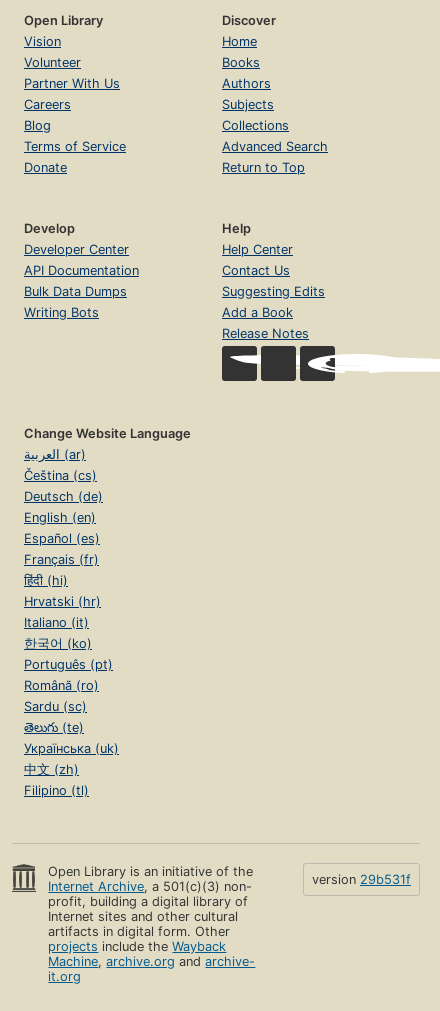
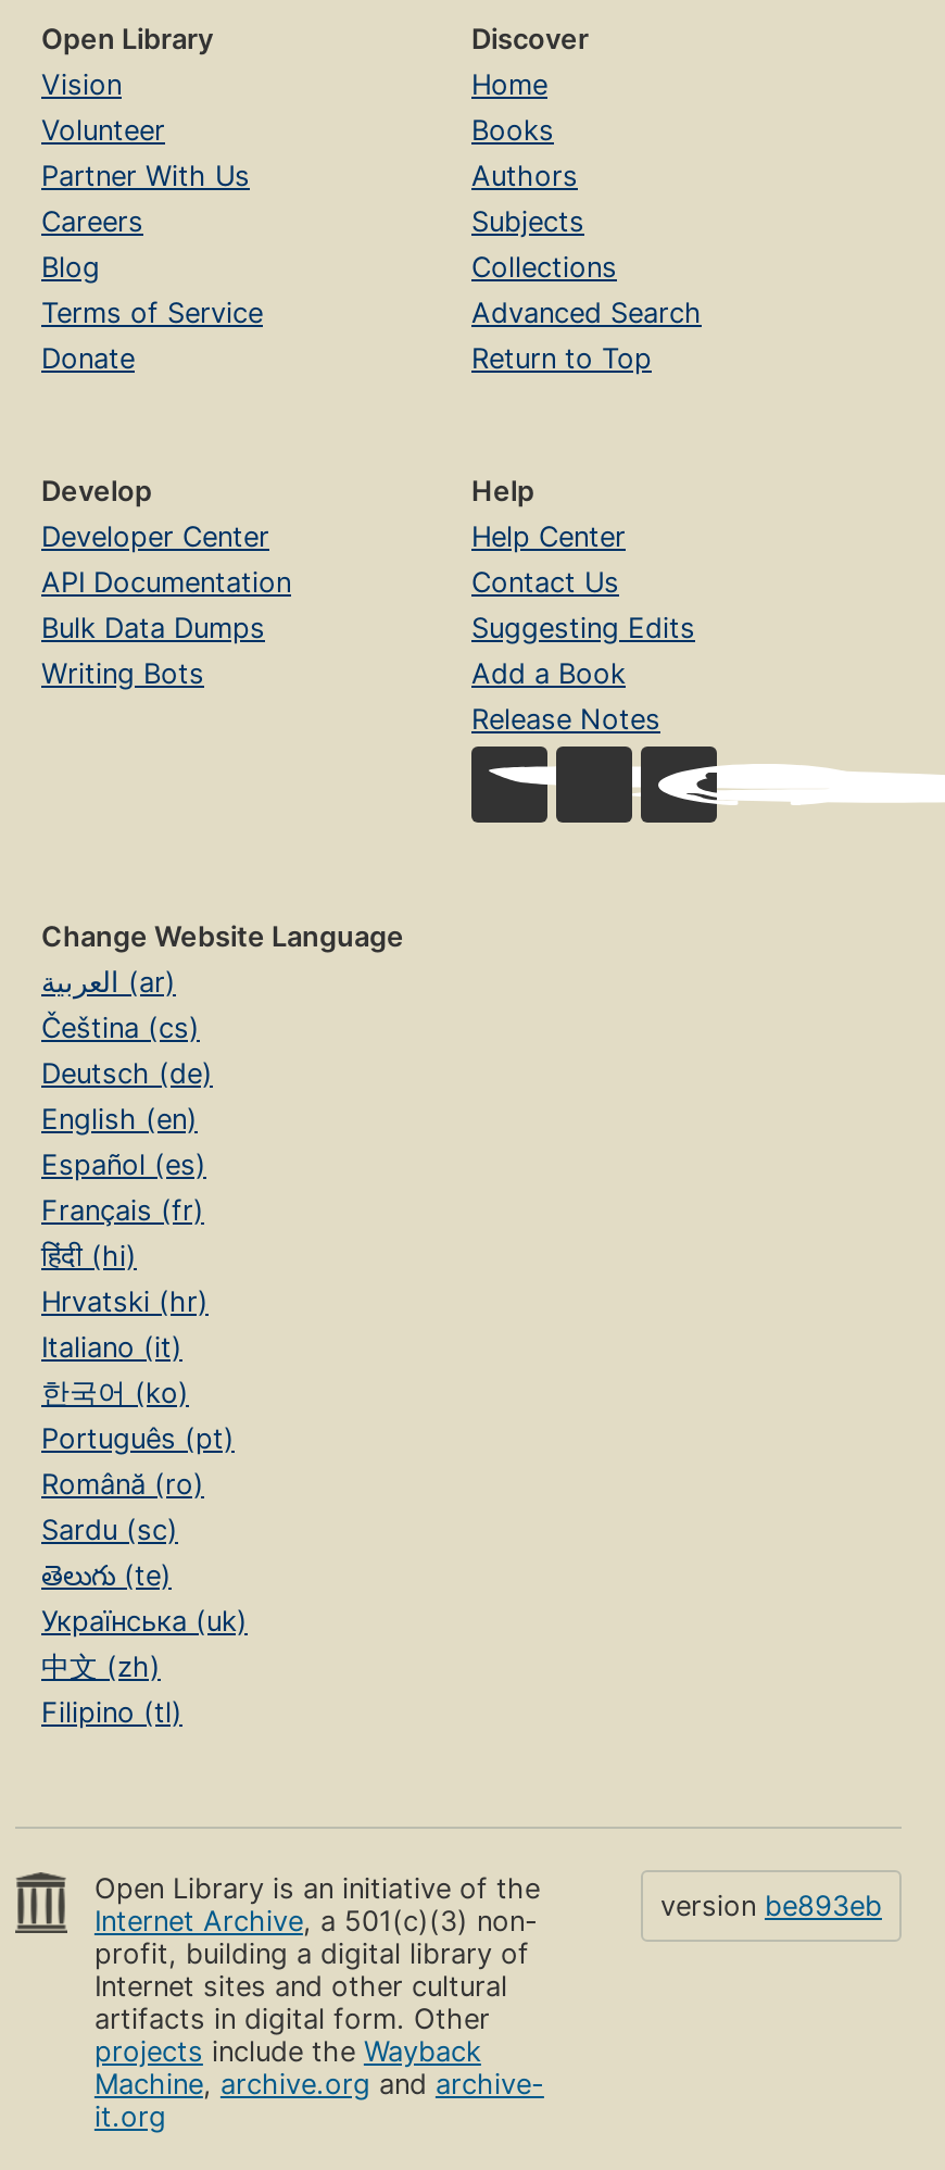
[312,872,411,887] version 29b531f -> [660,1890,882,1923] version be893eb

